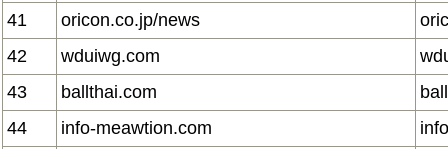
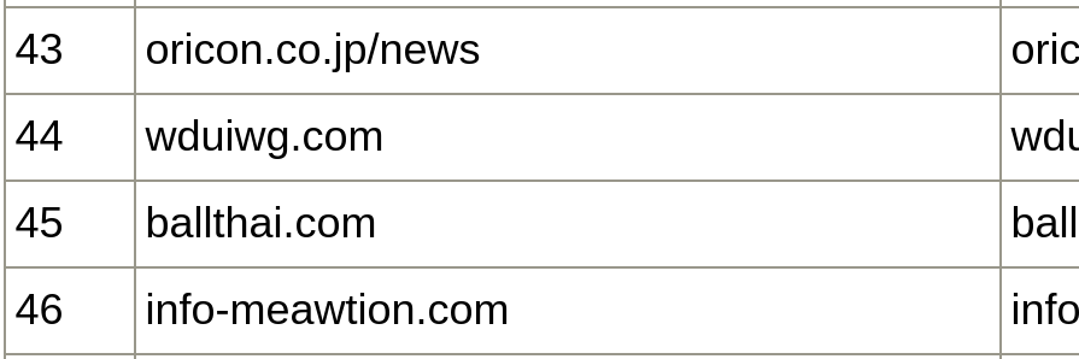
[7,10,200,30] 41 oricon.co.jp/news -> [15,26,481,74] 43 oricon.co.jp/news
[7,46,160,66] 42 wduiwg.com -> [15,113,384,161] 44 wduiwg.com
[7,82,157,102] 43 ballthai.com -> [15,200,377,248] 45 ballthai.com
[7,118,212,138] 44 info-meawtion.com -> [15,286,509,335] 46 info-meawtion.com

